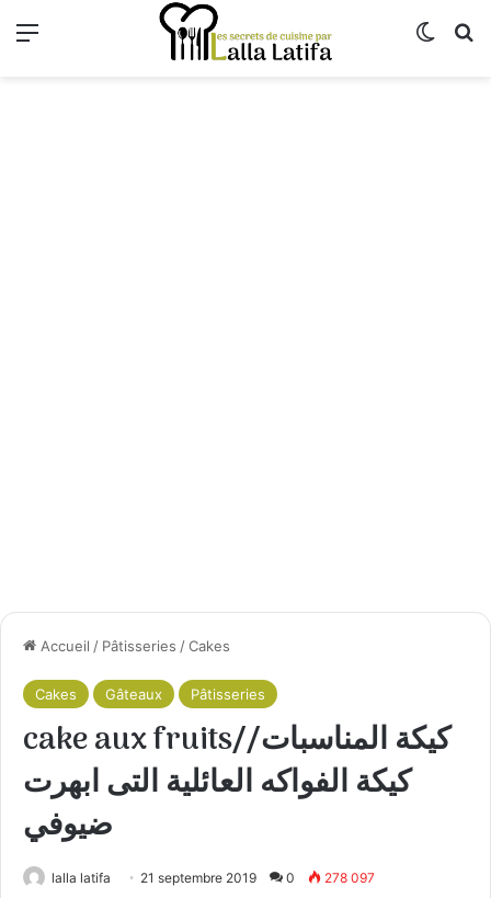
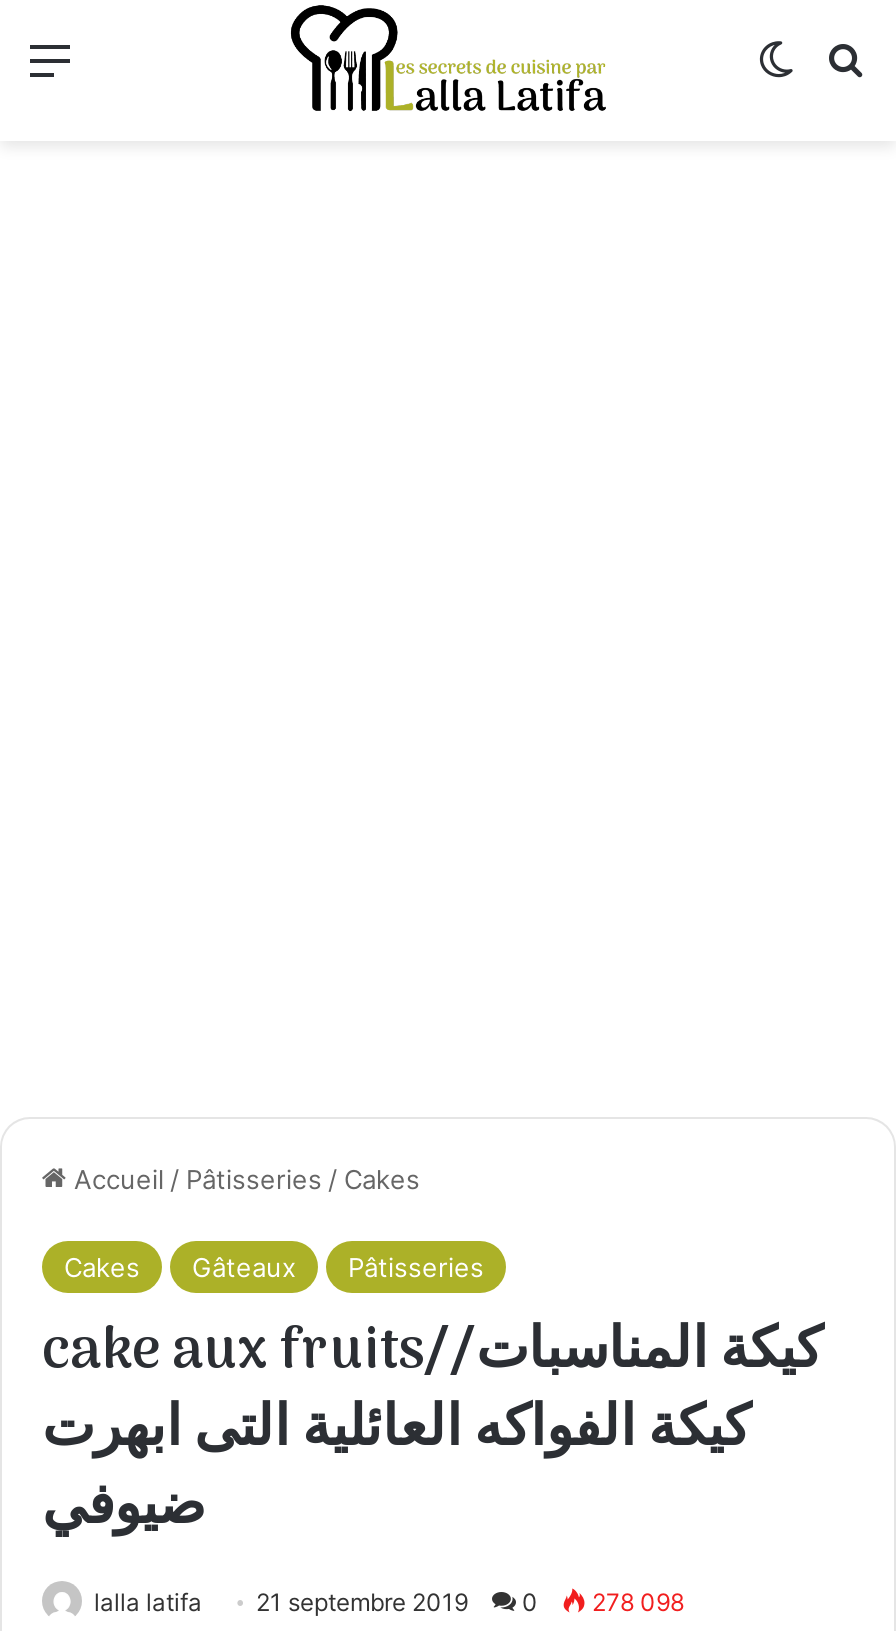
[52,870,375,886] lalla latifa 21 septembre 2019 0 278 097 -> [94,1588,684,1618] lalla latifa 21 septembre 2019 0 278 098

